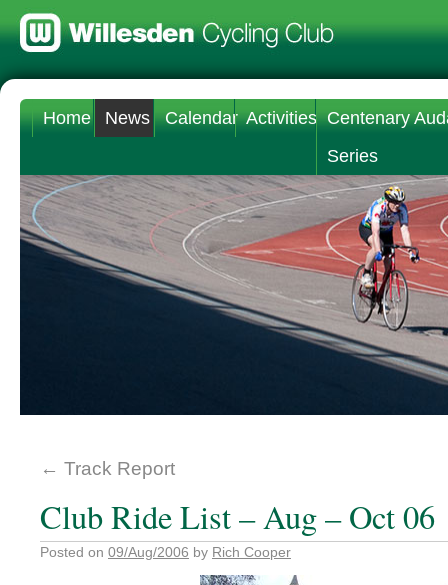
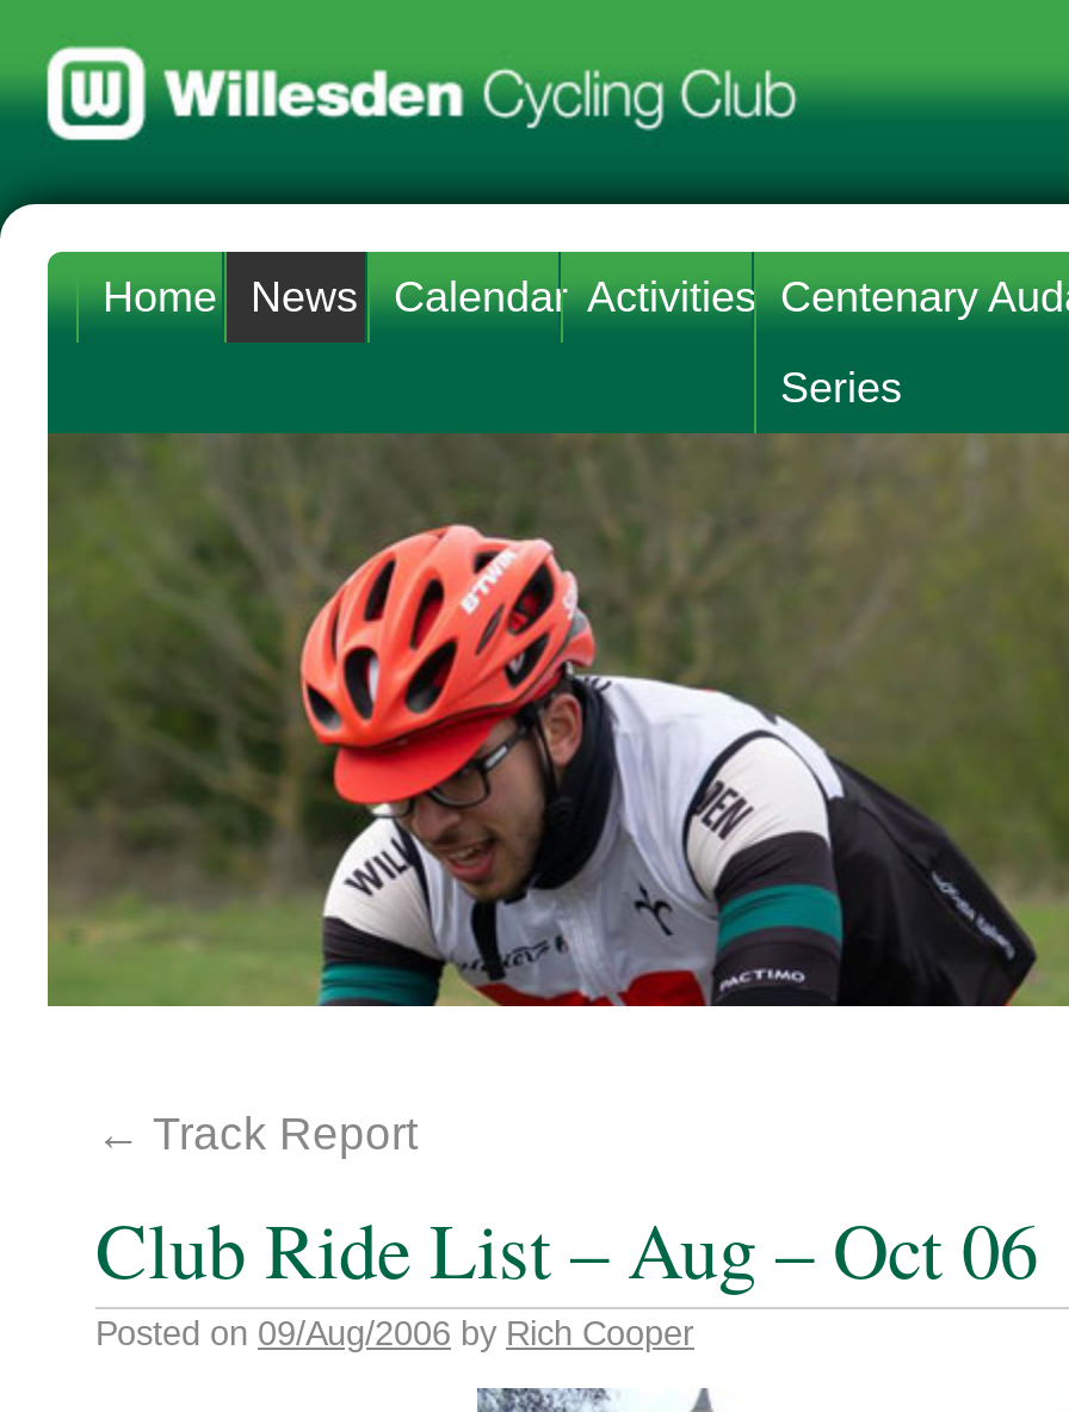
[19,174,445,416] [image] -> [45,433,1062,1009] [image]

